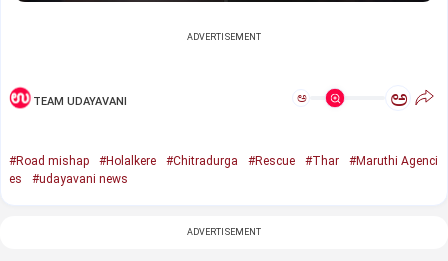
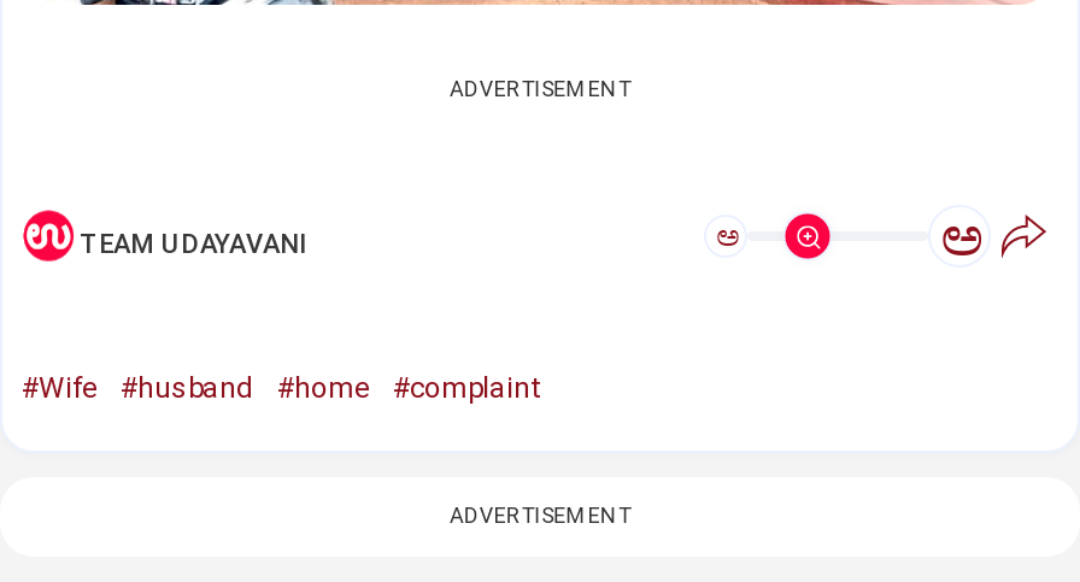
[9,154,438,186] #Road mishap | #Holalkere | #Chitradurga | #Rescue | #Thar | #Maruthi Agenci | es | #udayavani news -> [22,372,540,406] #Wife | #husband | #home | #complaint

